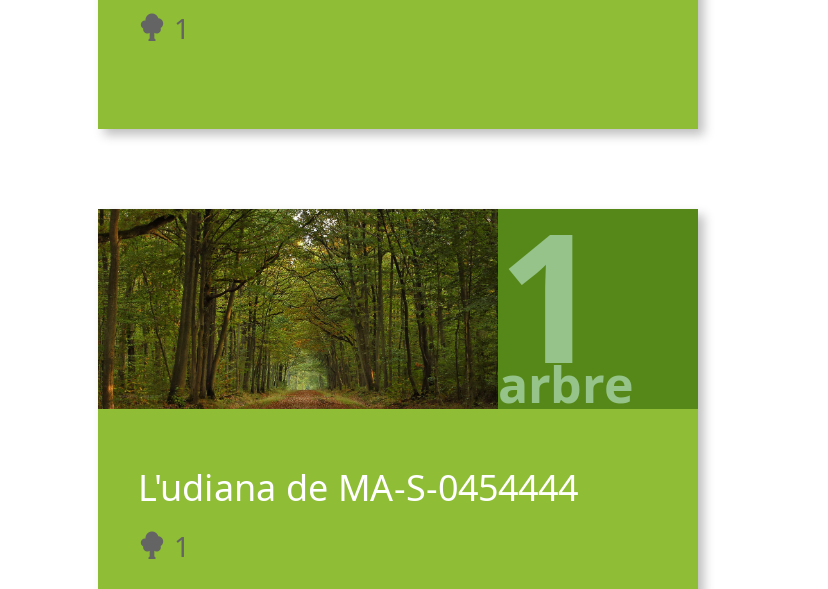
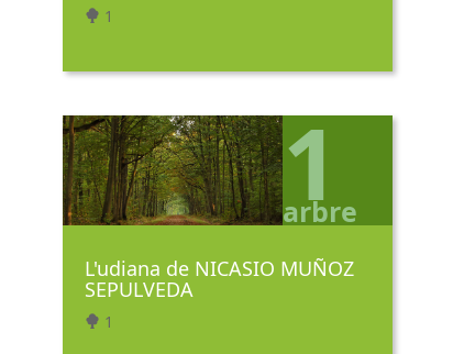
[138,463,578,511] L'udiana de MA-S-0454444 -> [85,255,354,302] L'udiana de NICASIO MUÑOZ | SEPULVEDA

